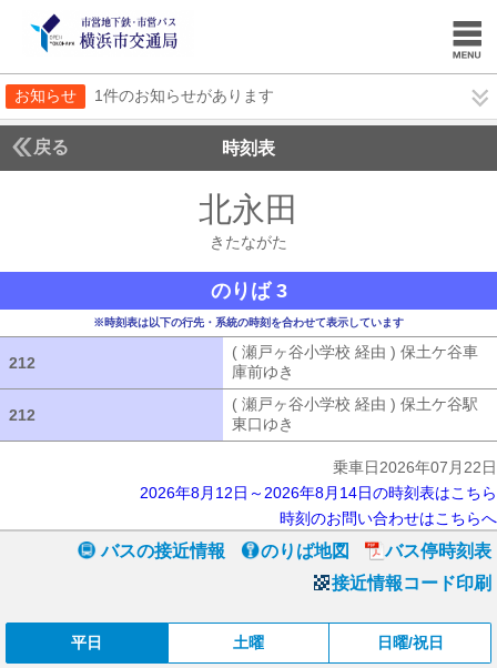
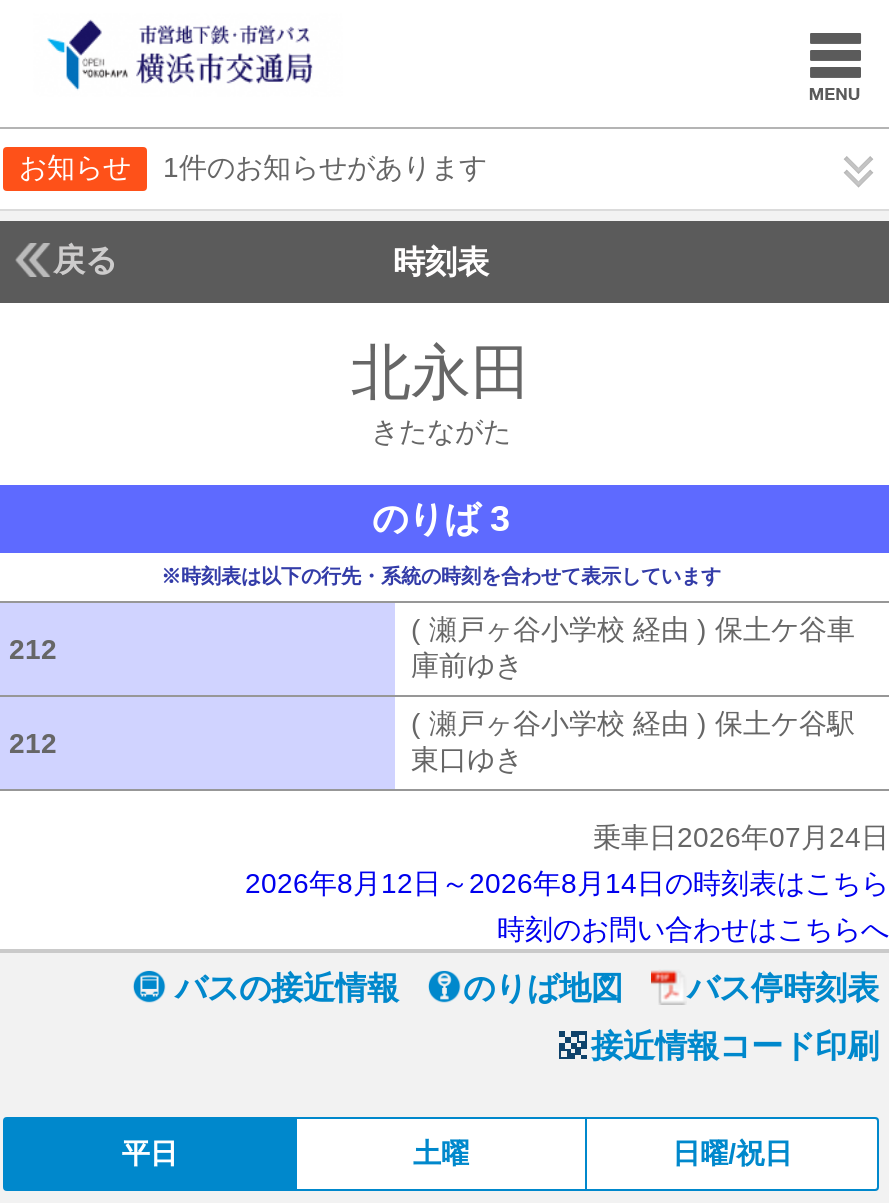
[333,458,497,476] 乗車日2026年07月22日 -> [593,821,889,853] 乗車日2026年07月24日

